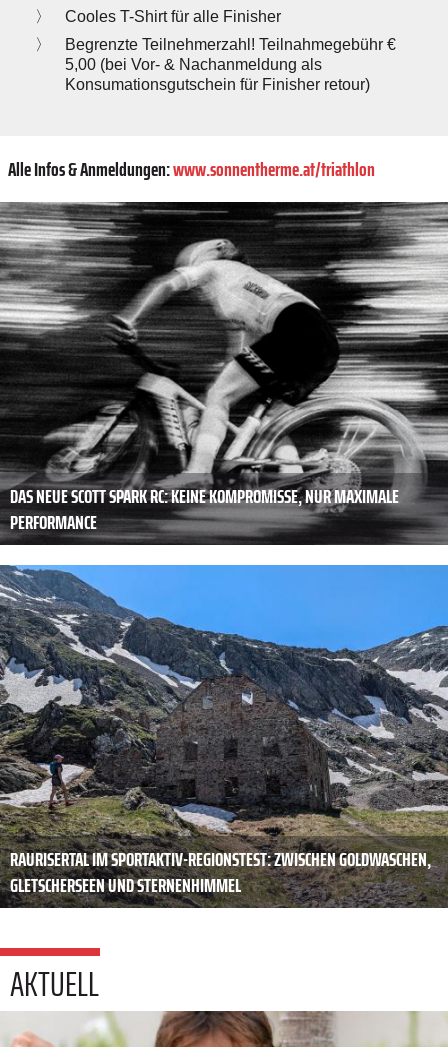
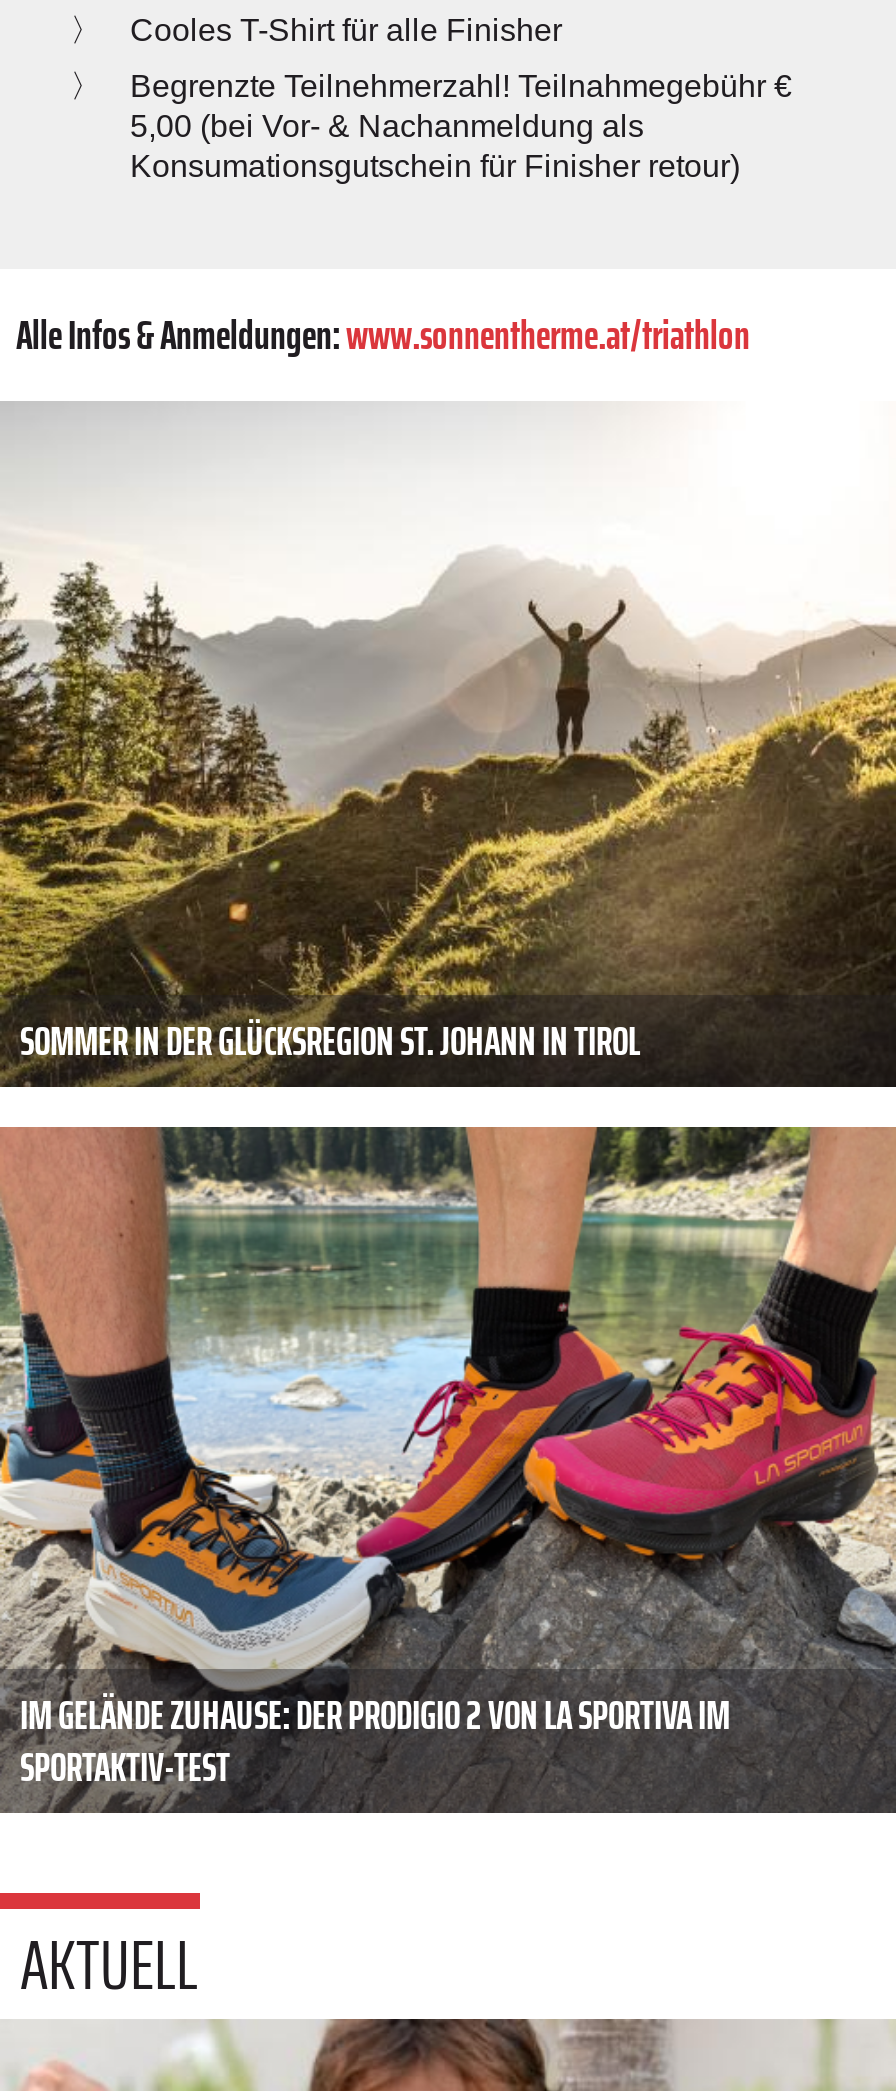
[3,201,445,545] [image] | DAS NEUE SCOTT SPARK RC: KEINE KOMPROMISSE, NUR MAXIMALE | PERFORMANCE -> [6,401,890,1085] [image] | SOMMER IN DER GLÜCKSREGION ST. JOHANN IN TIROL
[3,564,445,901] [image] | RAURISERTAL IM SPORTAKTIV-REGIONSTEST: ZWISCHEN GOLDWASCHEN, | GLETSCHERSEEN UND STERNENHIMMEL -> [6,1125,890,1800] [image] | IM GELÄNDE ZUHAUSE: DER PRODIGIO 2 VON LA SPORTIVA IM | SPORTAKTIV-TEST

